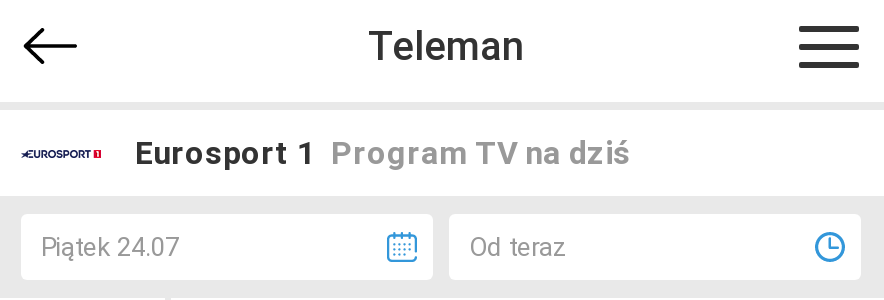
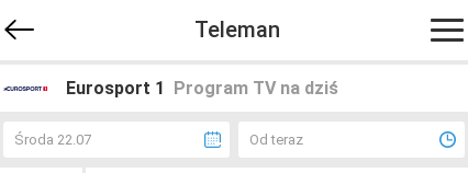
[41,232,179,262] Piątek 24.07 -> [14,131,91,148] Środa 22.07

